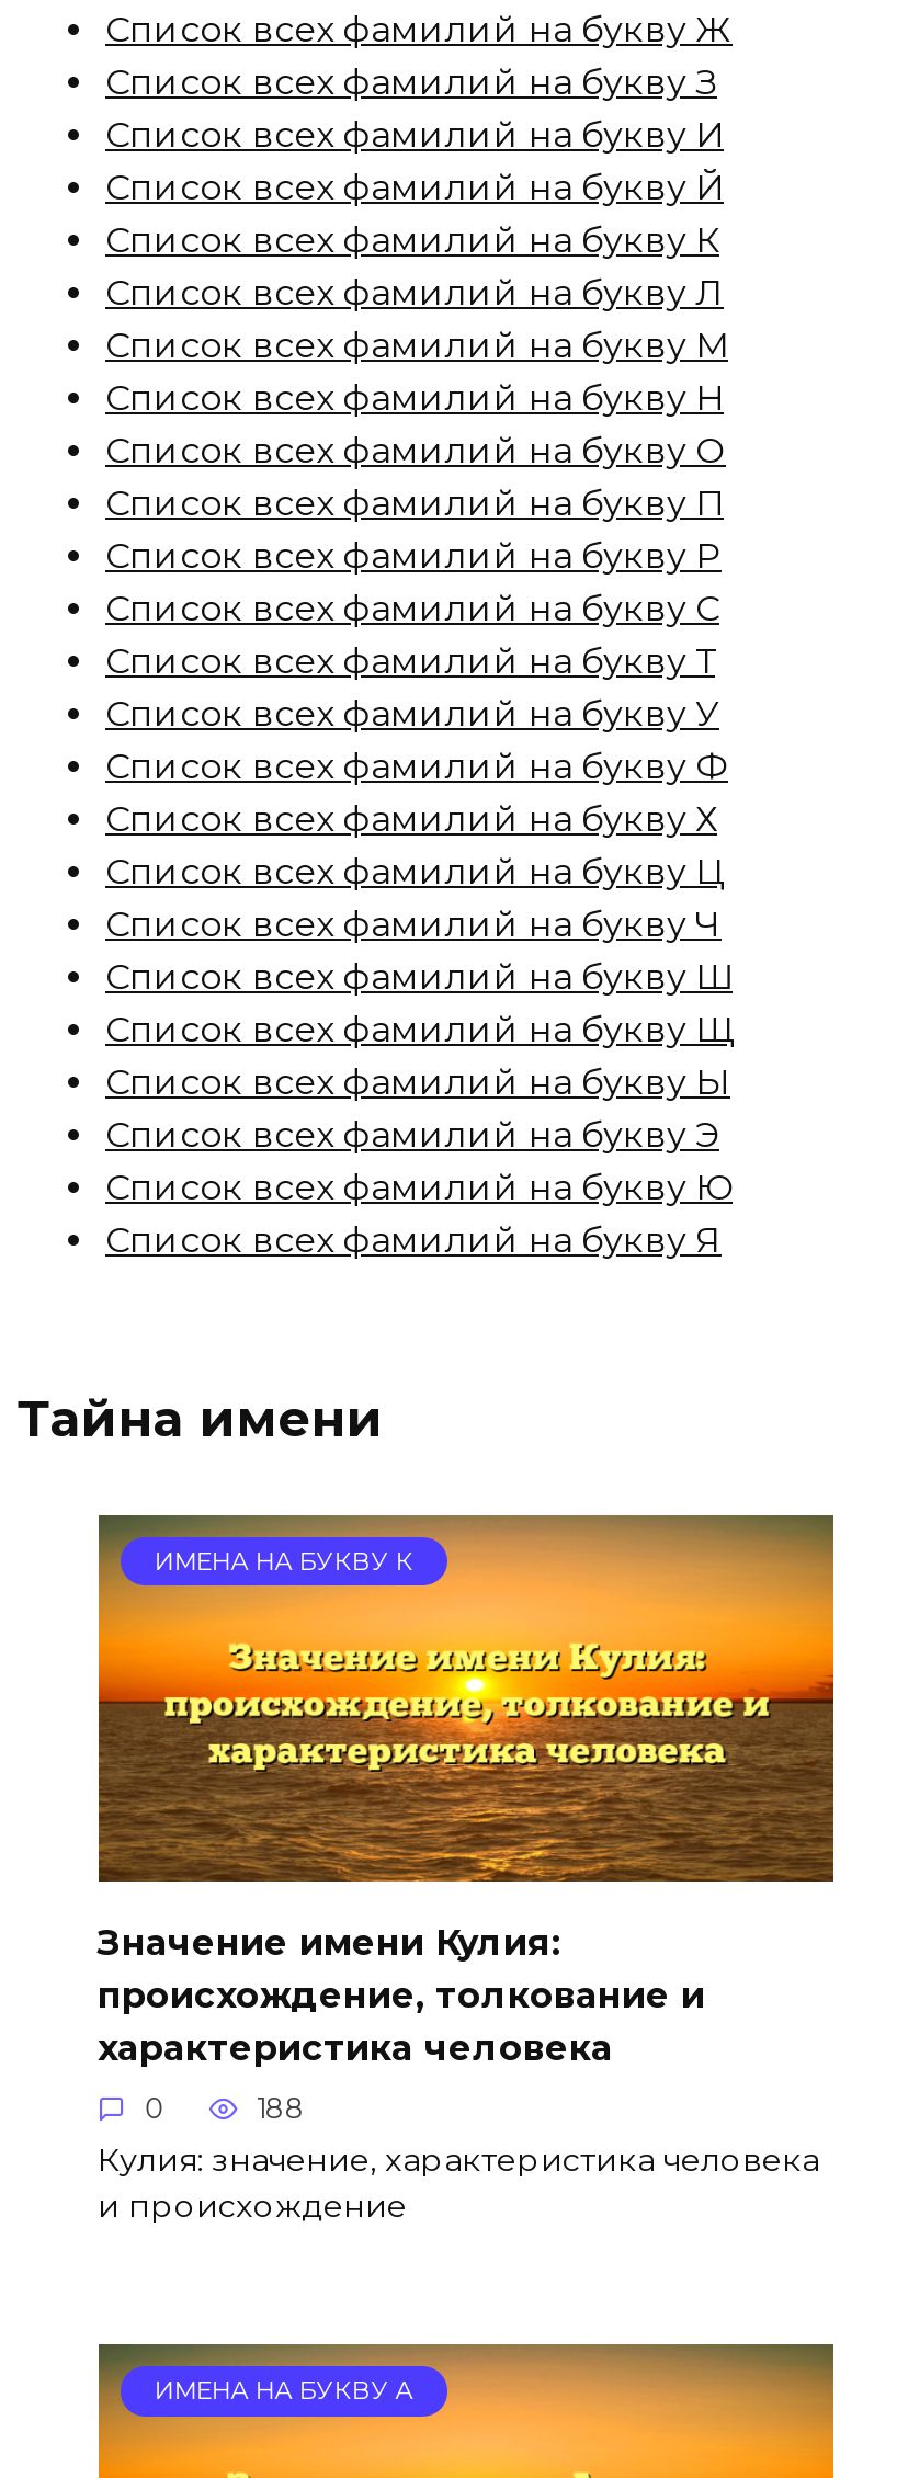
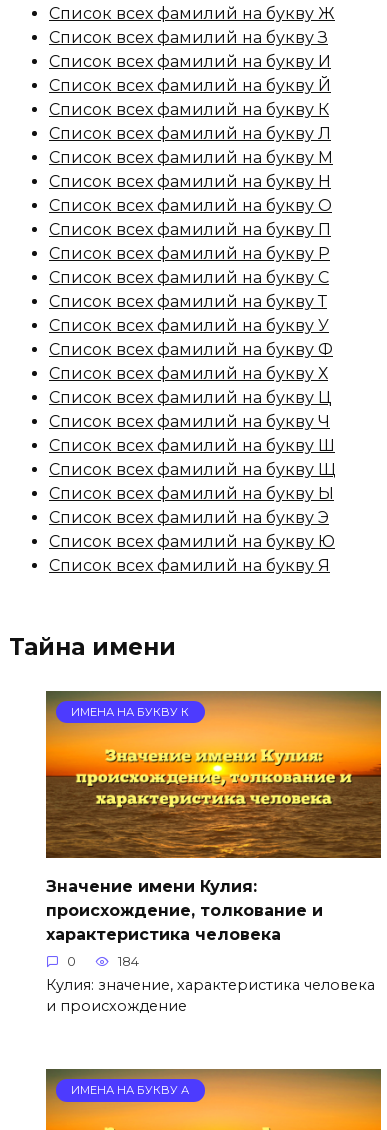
[257,2093,305,2126] 188 -> [118,954,139,969] 184

